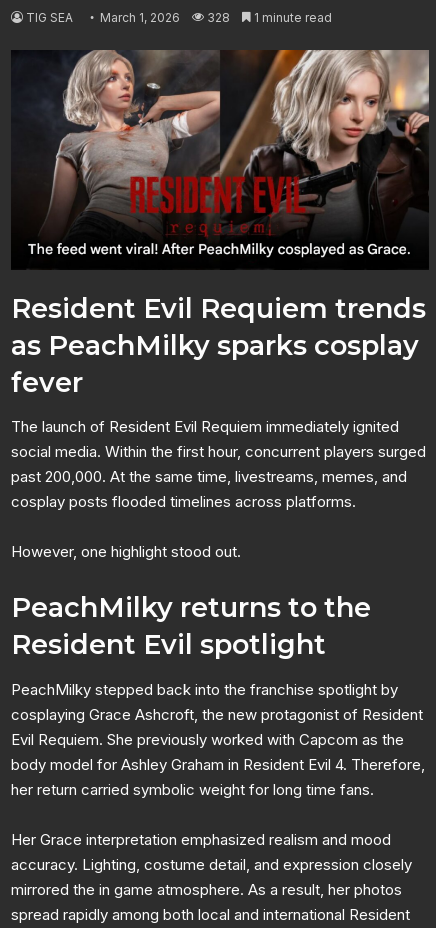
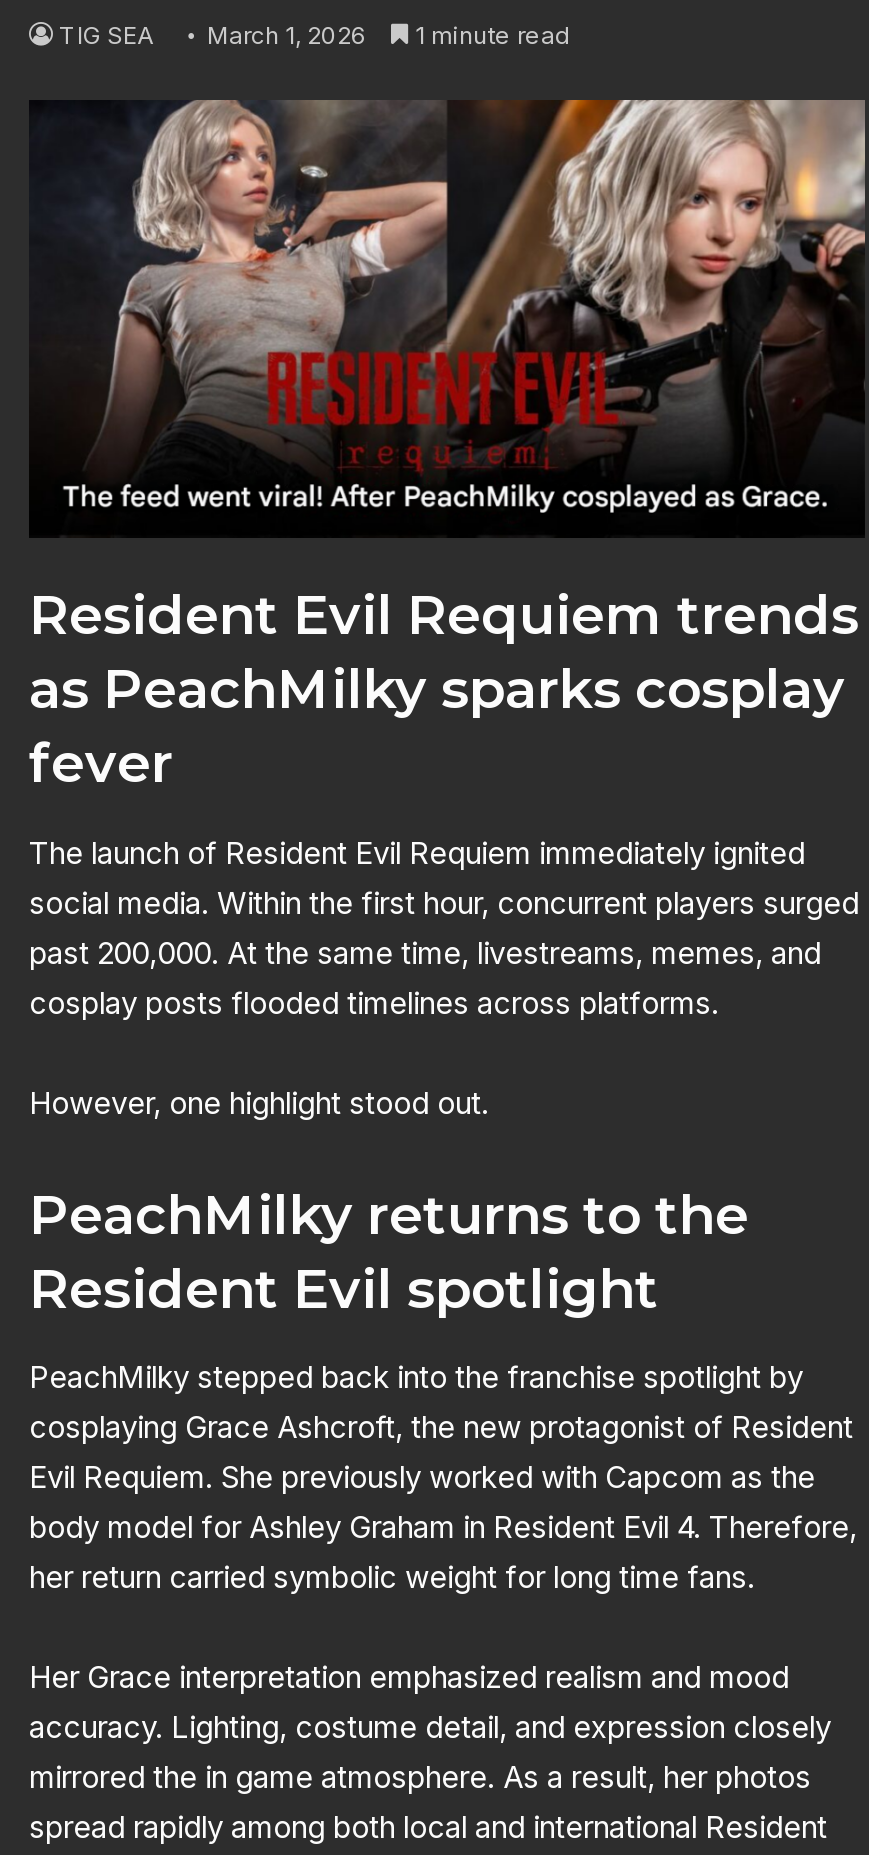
[204,10,230,25] 328 -> none

